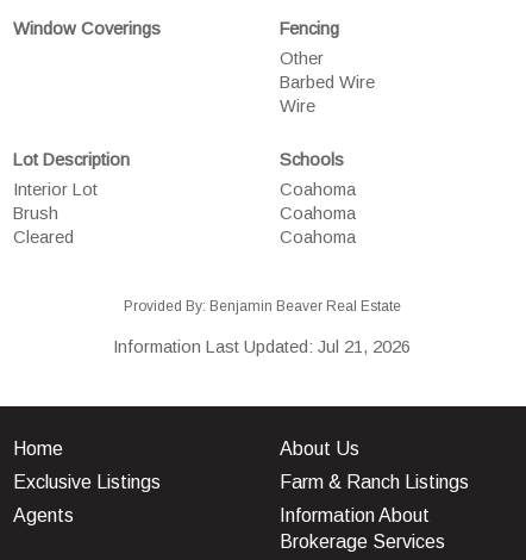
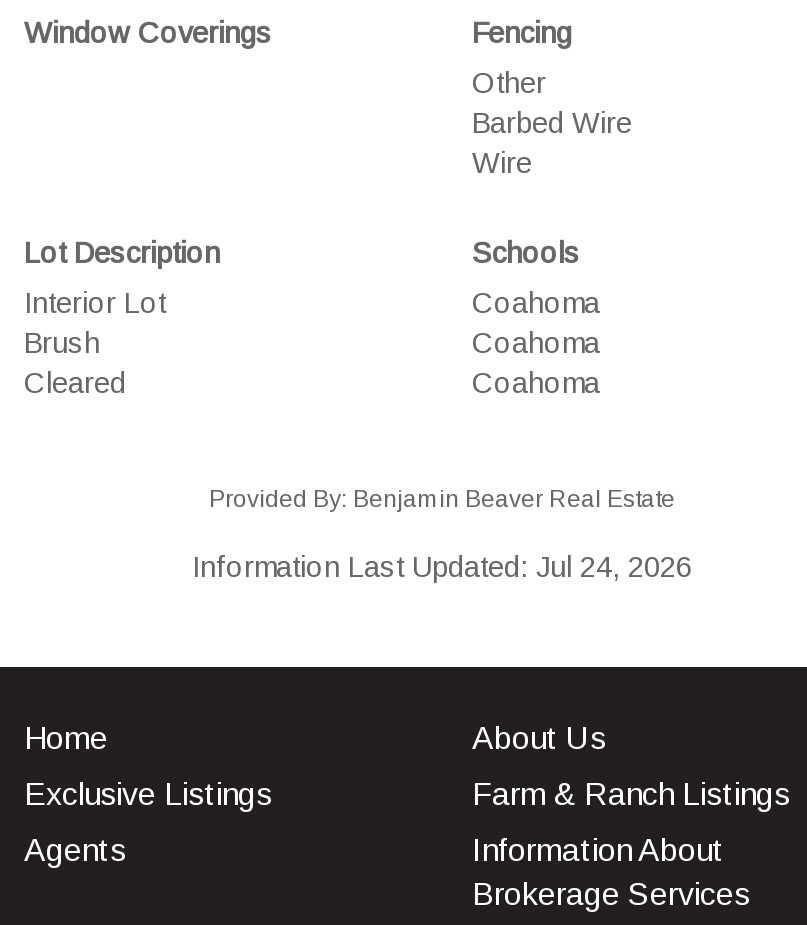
[113,337,411,356] Information Last Updated: Jul 21, 2026 -> [192,551,692,583] Information Last Updated: Jul 24, 2026

